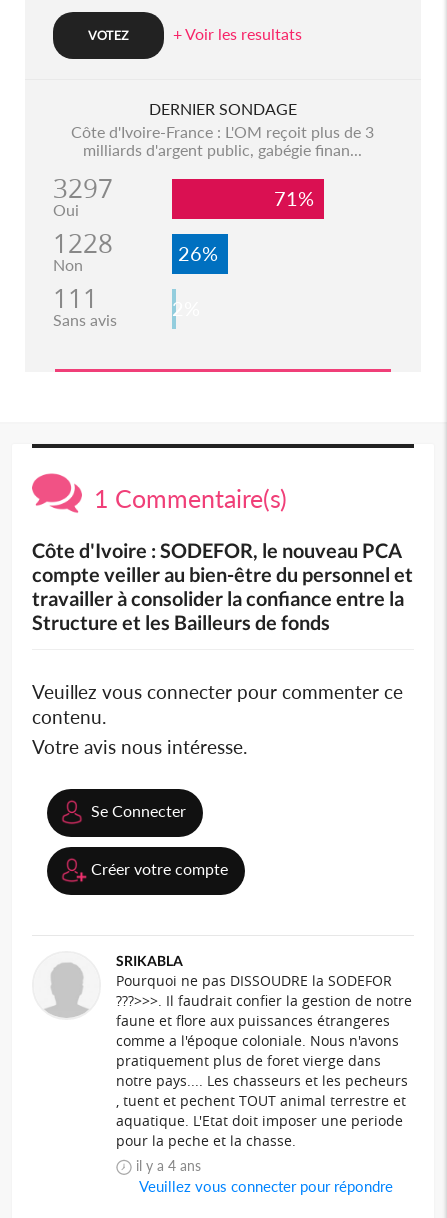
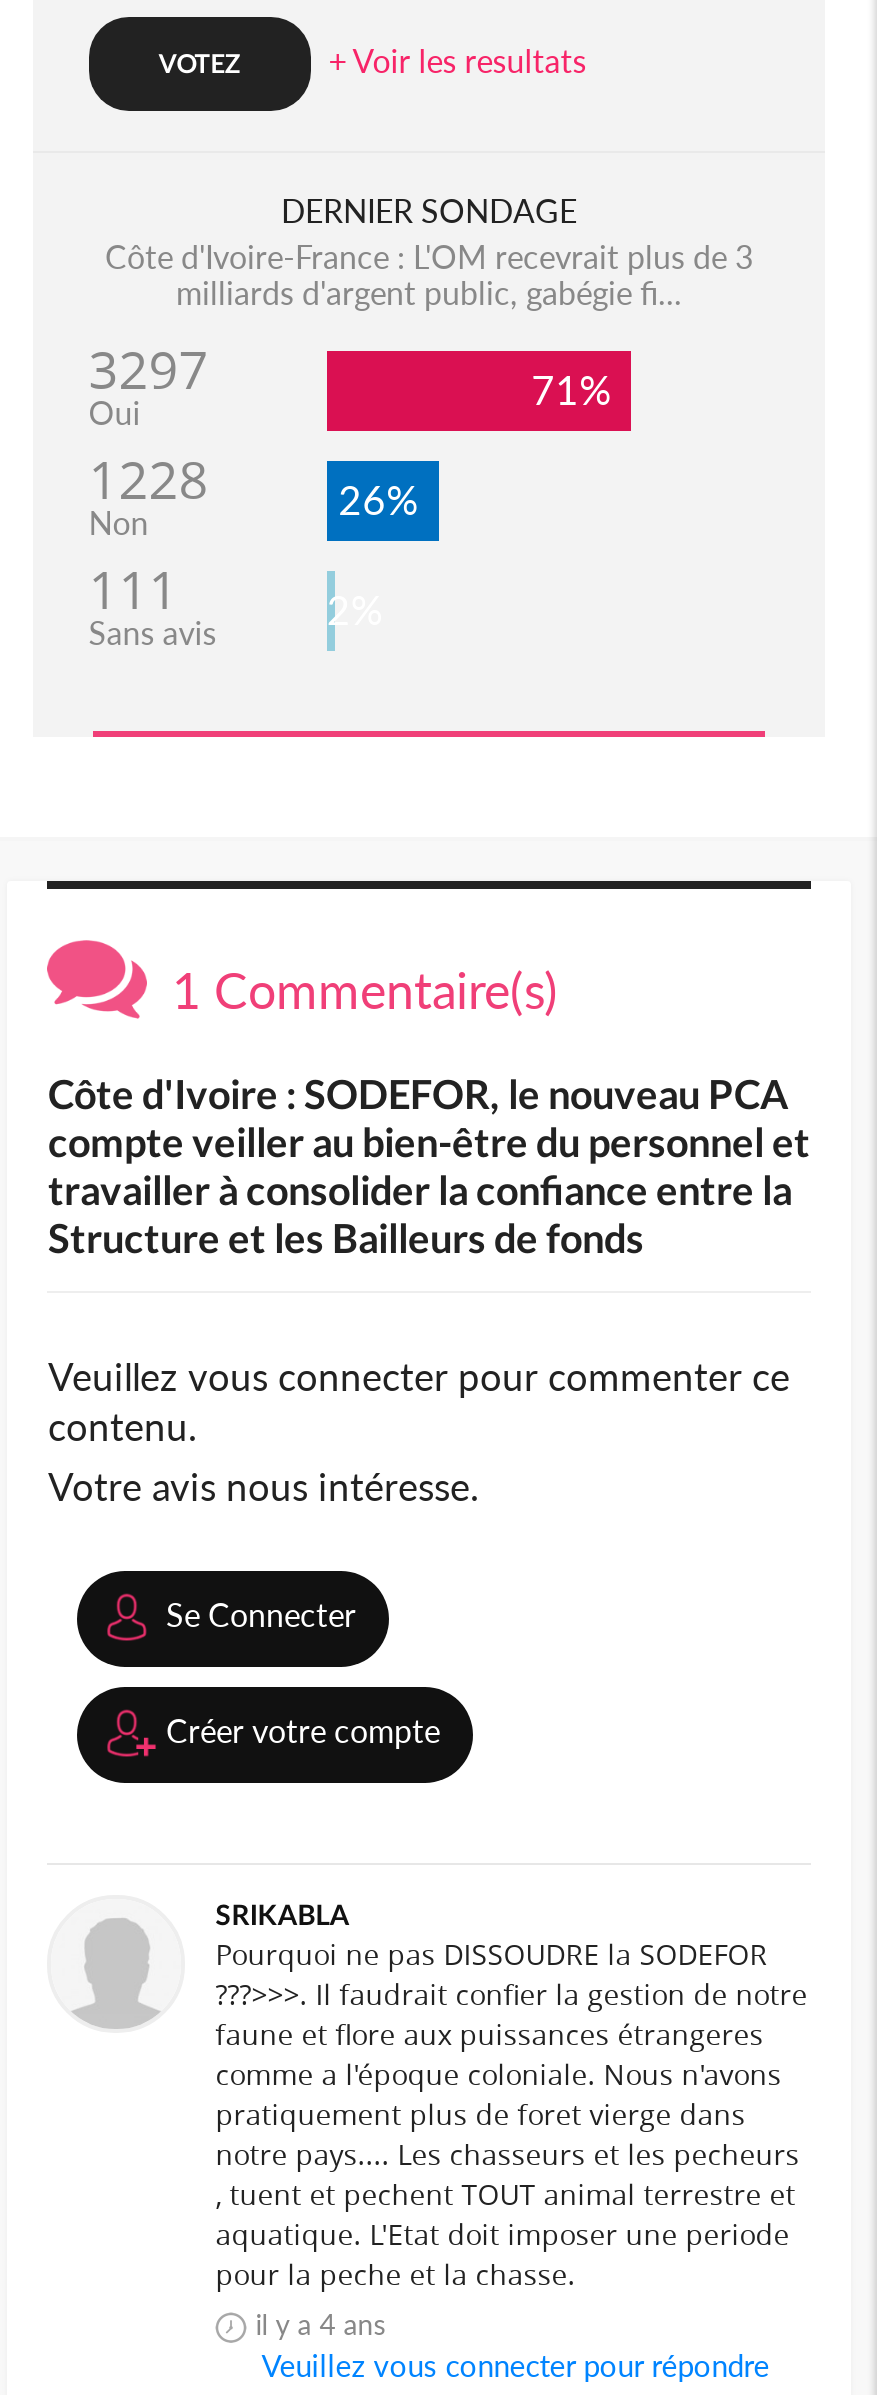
[71,122,374,141] Côte d'Ivoire-France : L'OM reçoit plus de 3 -> [105,237,753,275] Côte d'Ivoire-France : L'OM recevrait plus de 3
[83,140,362,159] milliards d'argent public, gabégie finan... -> [176,273,682,311] milliards d'argent public, gabégie fi...

